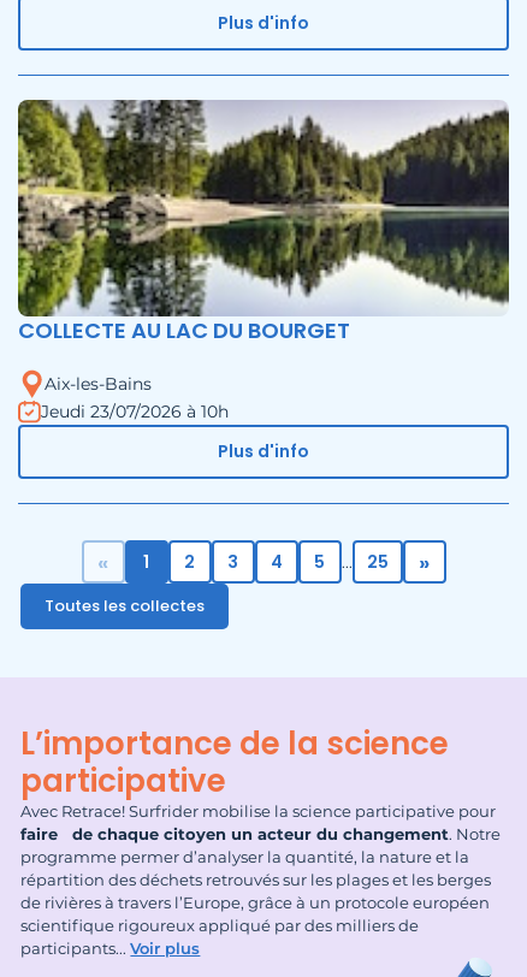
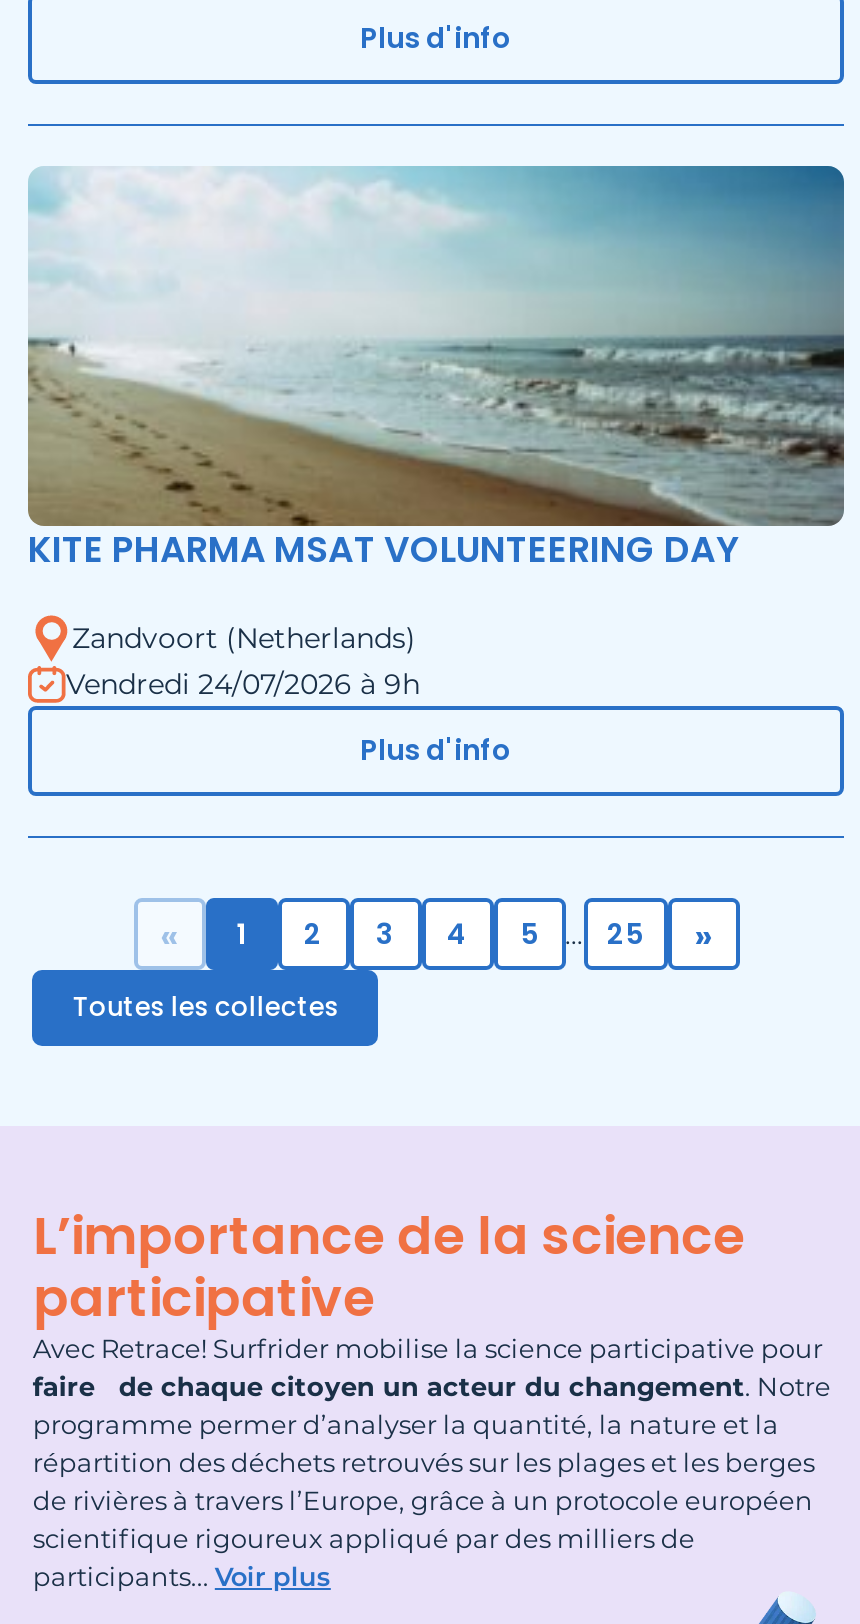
[17,99,510,346] [image] | COLLECTE AU LAC DU BOURGET -> [26,164,846,575] [image] | KITE PHARMA MSAT VOLUNTEERING DAY
[41,373,229,423] Aix-les-Bains | Jeudi 23/07/2026 à 10h -> [66,620,420,703] Zandvoort (Netherlands) | Vendredi 24/07/2026 à 9h

